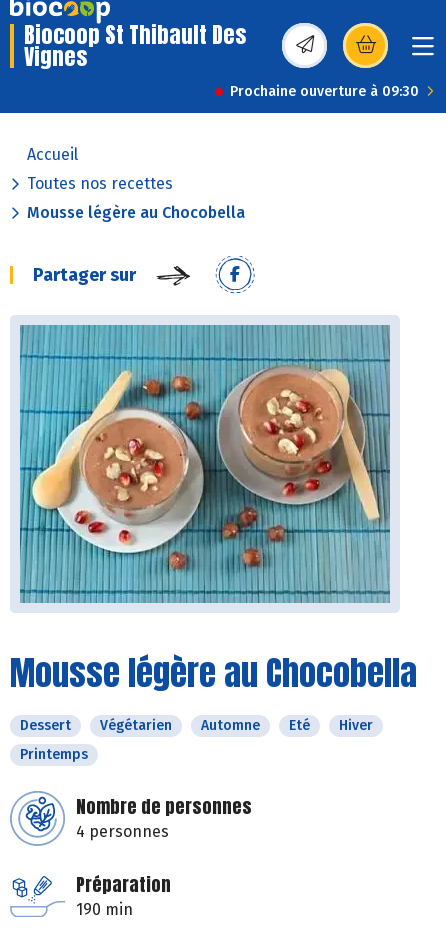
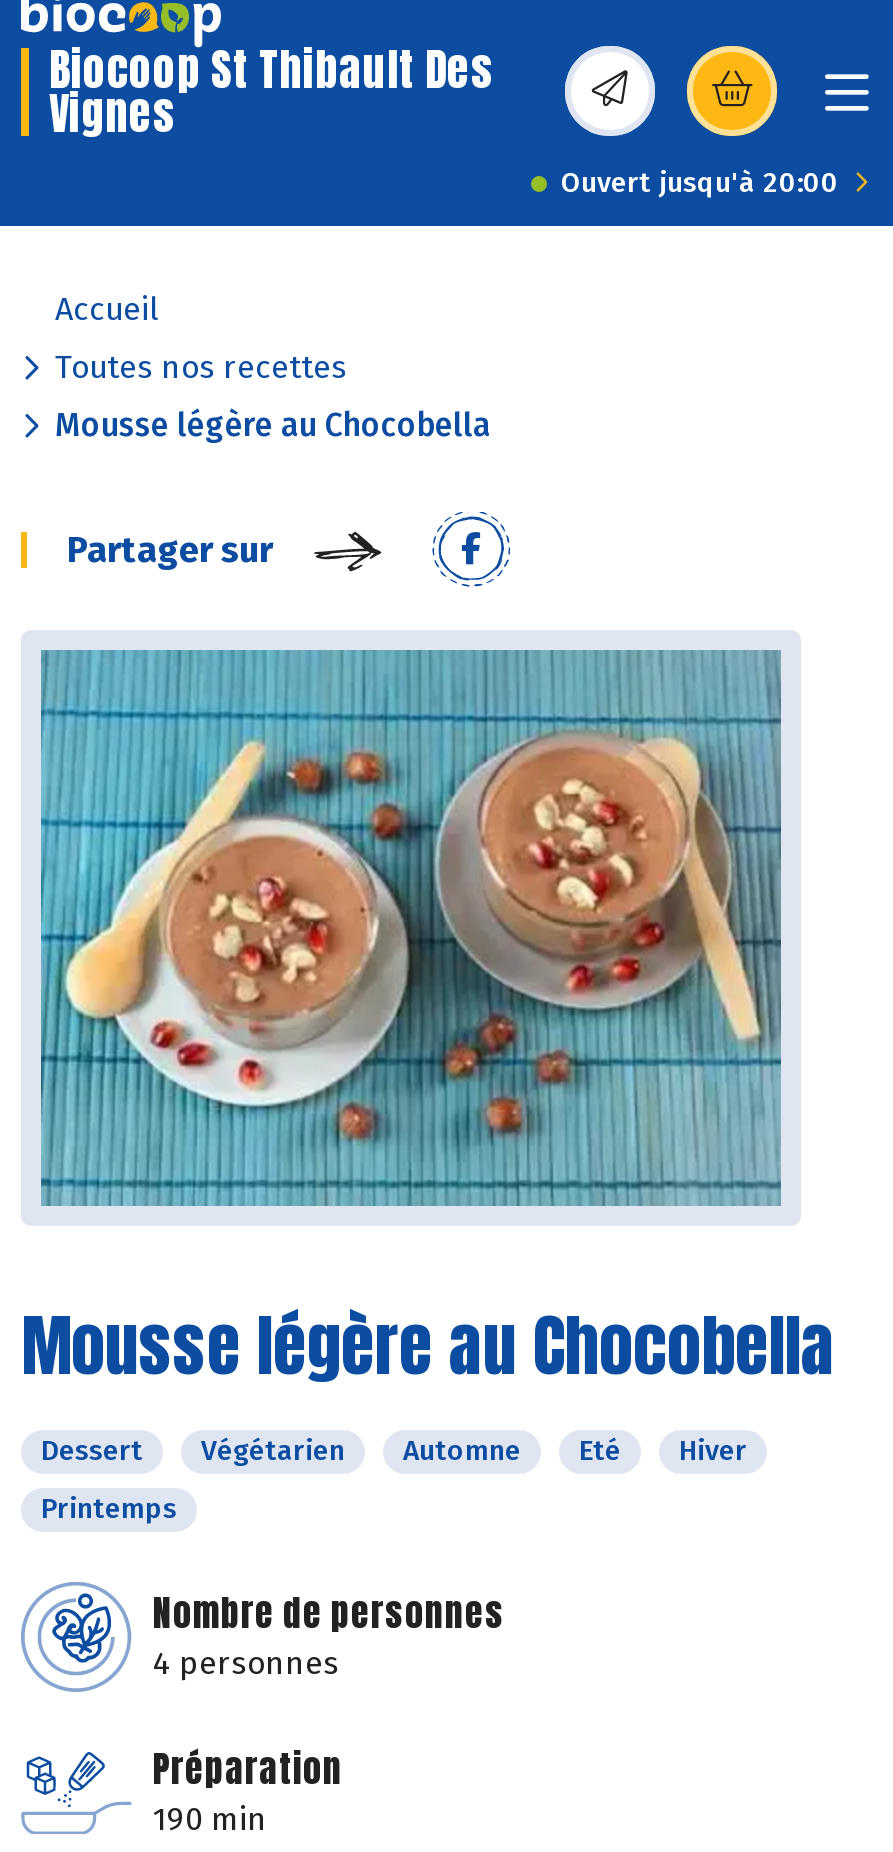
[230,83,419,100] Prochaine ouverture à 09:30 -> [561,166,839,200] Ouvert jusqu'à 20:00

